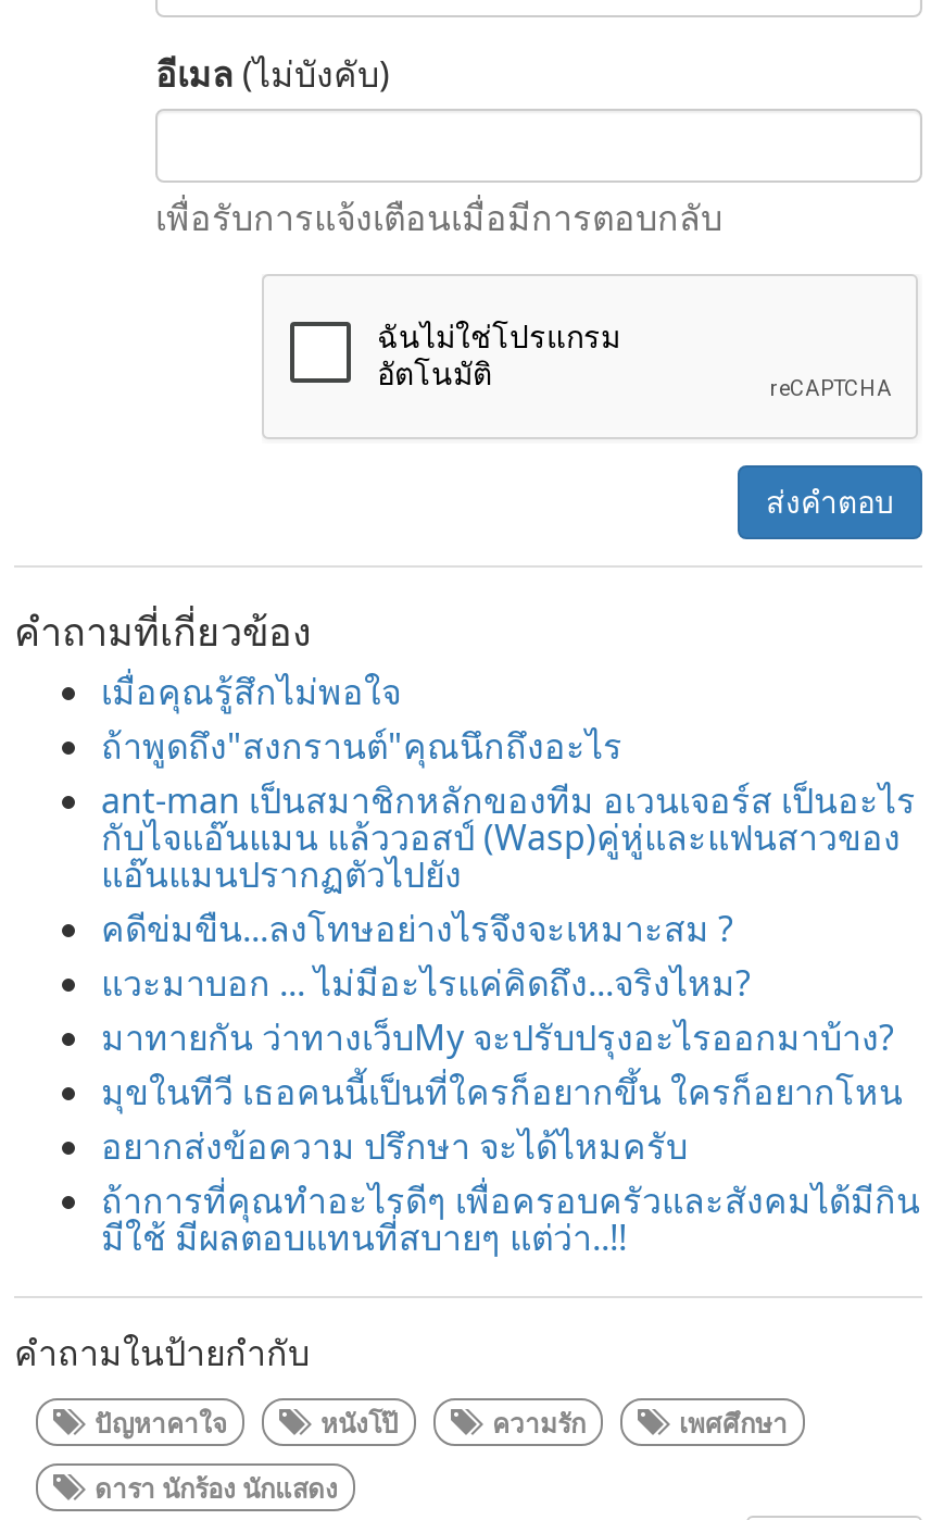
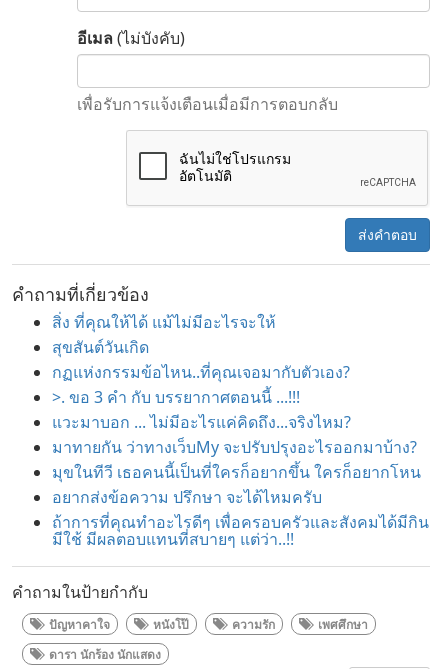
[101,668,916,953] เมื่อคุณรู้สึกไม่พอใจ | ถ้าพูดถึง"สงกรานต์"คุณนึกถึงอะไร | ant-man เป็นสมาชิกหลักของทีม อเวนเจอร์ส เป็นอะไร | กับไจแอ๊นแมน แล้ววอสป์ (Wasp)คู่หู่และแฟนสาวของ | แอ๊นแมนปรากฏตัวไปยัง | คดีข่มขืน...ลงโทษอย่างไรจึงจะเหมาะสม ? -> [52,311,350,408] สิ่ง ที่คุณให้ได้ แม้ไม่มีอะไรจะให้ | สุขสันต์วันเกิด | กฏแห่งกรรมข้อไหน..ที่คุณเจอมากับตัวเอง? | >. ขอ 3 คำ กับ บรรยากาศตอนนี้ ...!!!

